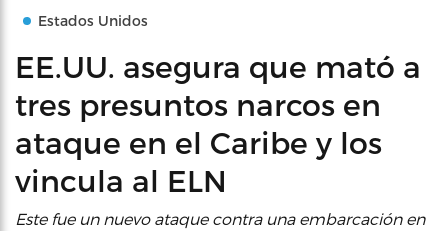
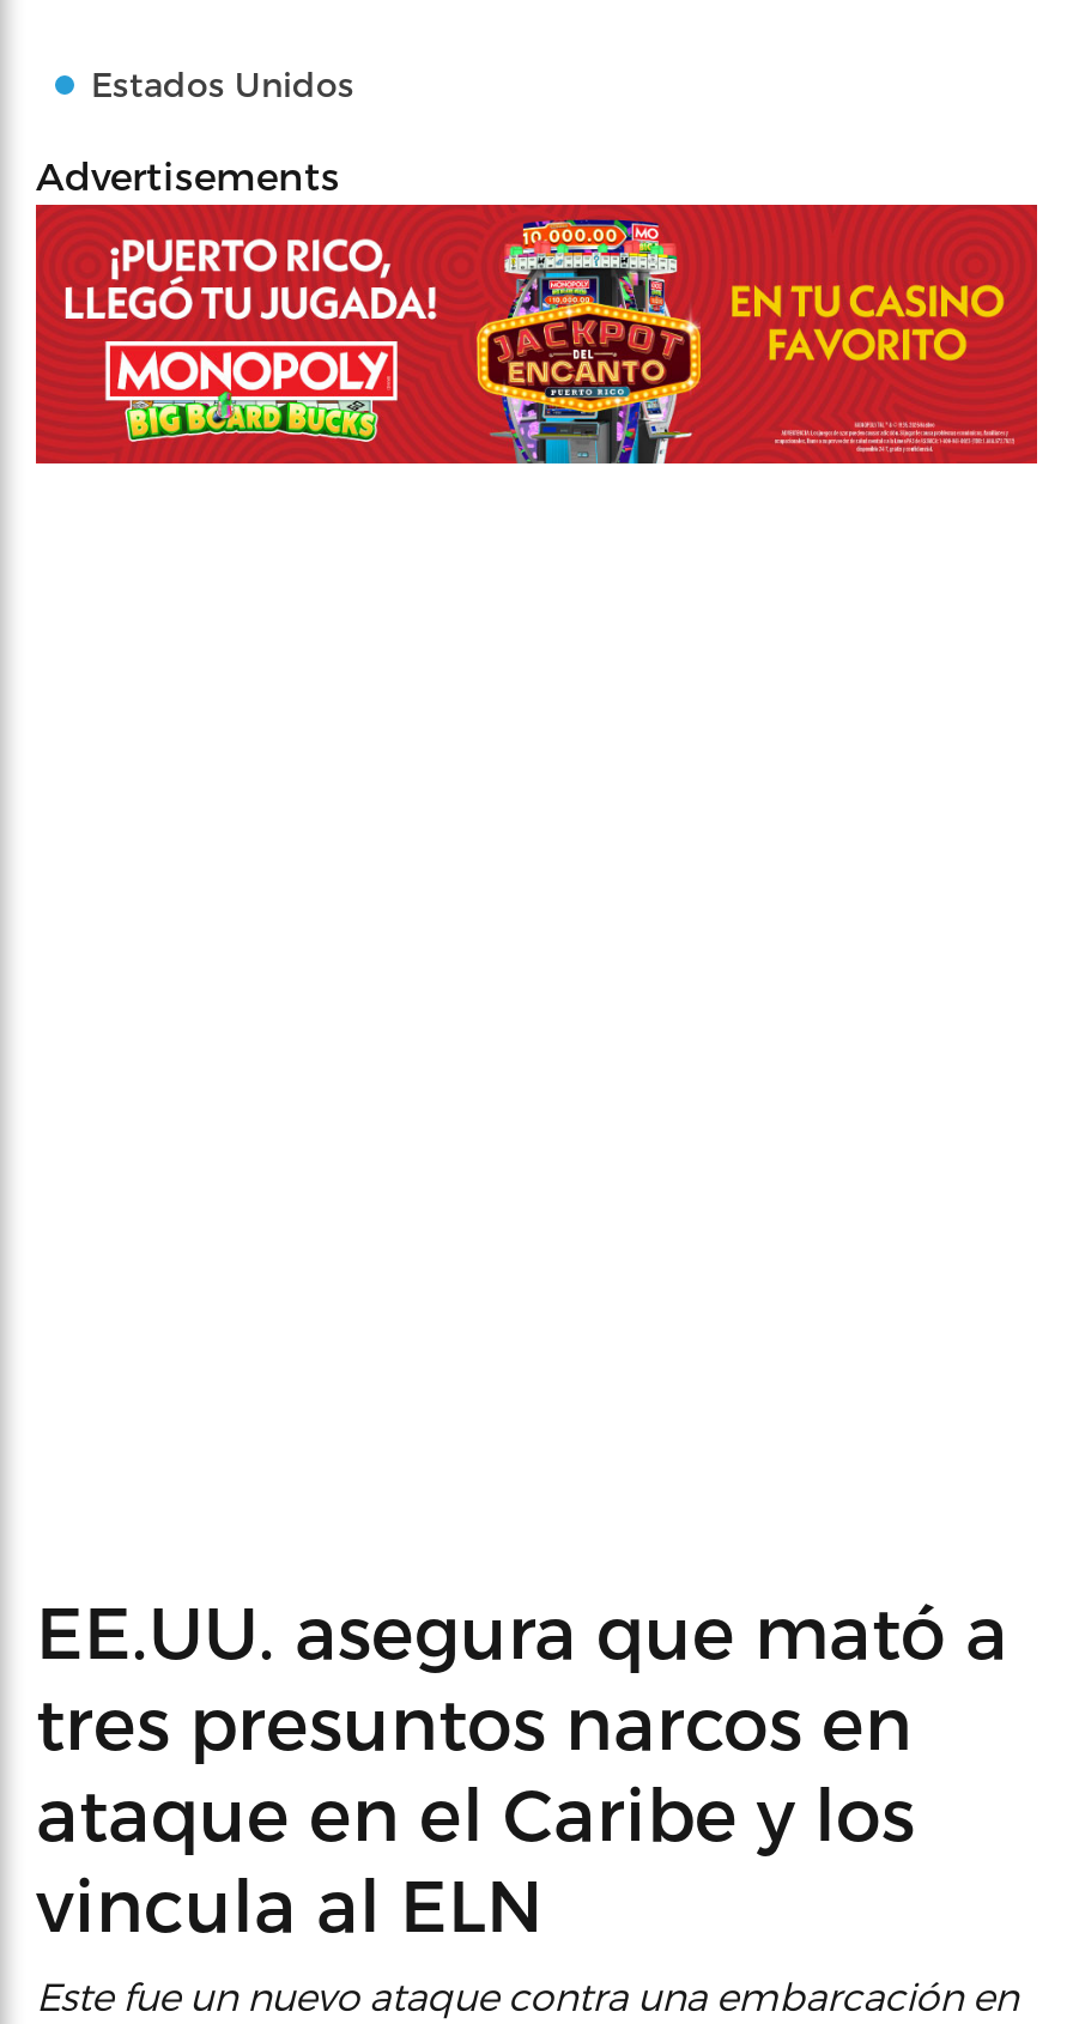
none -> [34,202,1039,466] [image]
none -> [36,152,340,198] Advertisements

